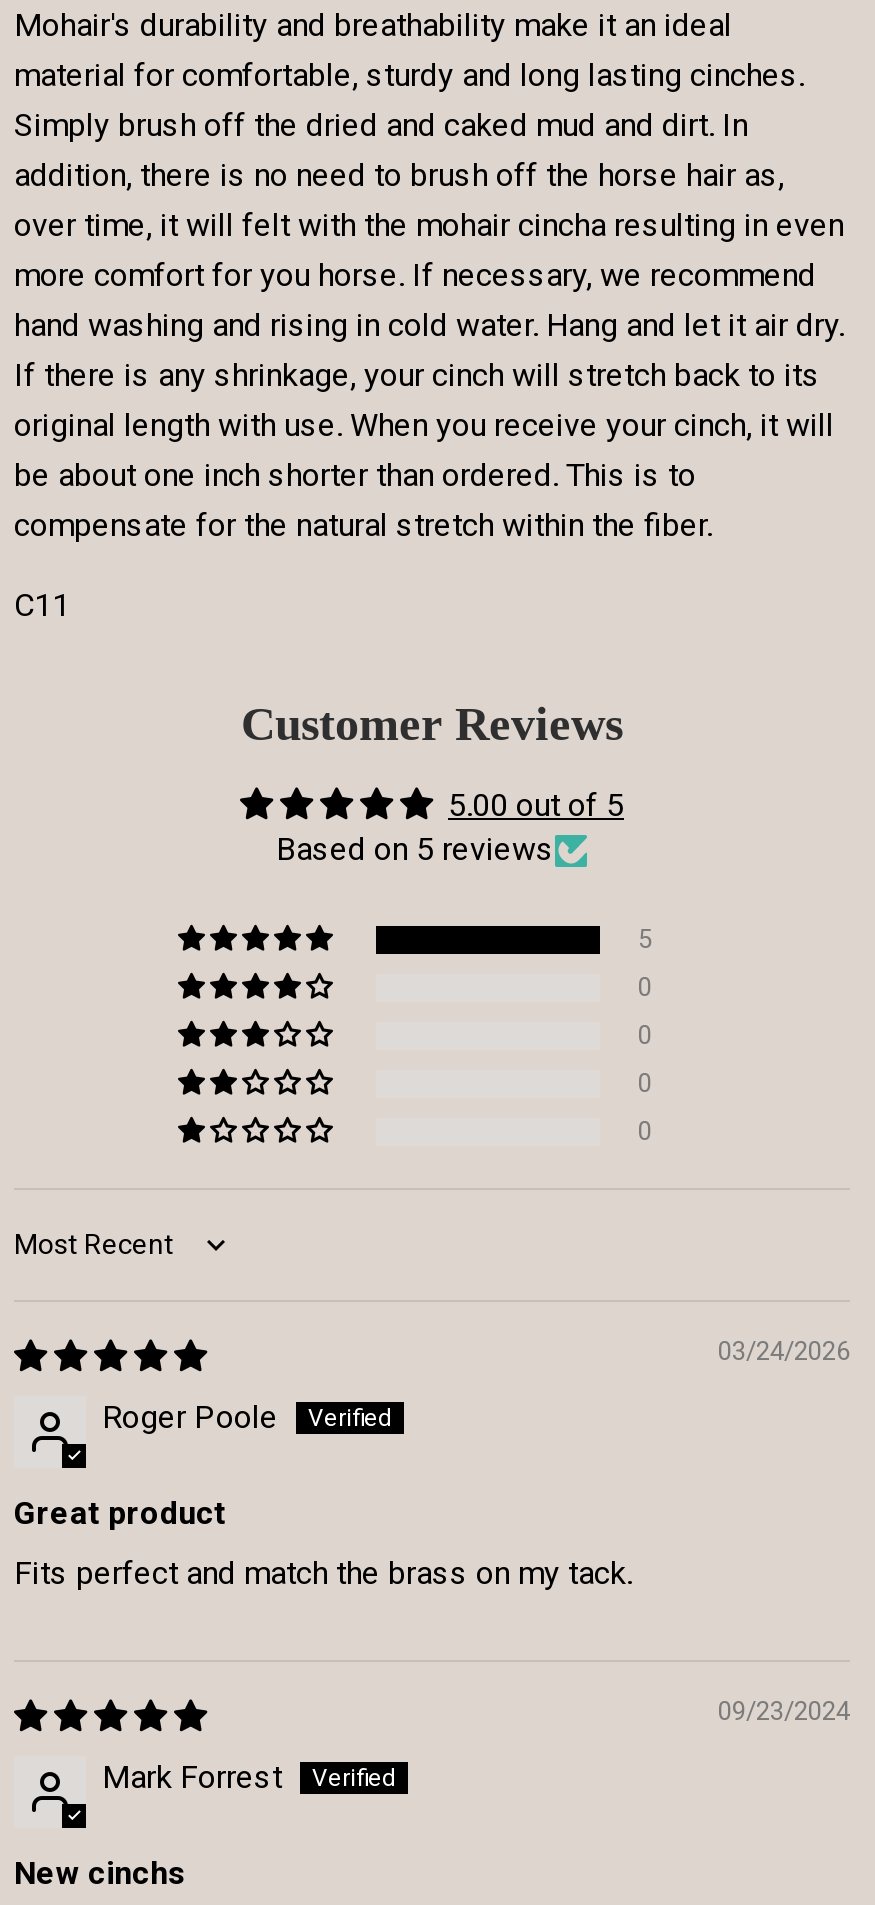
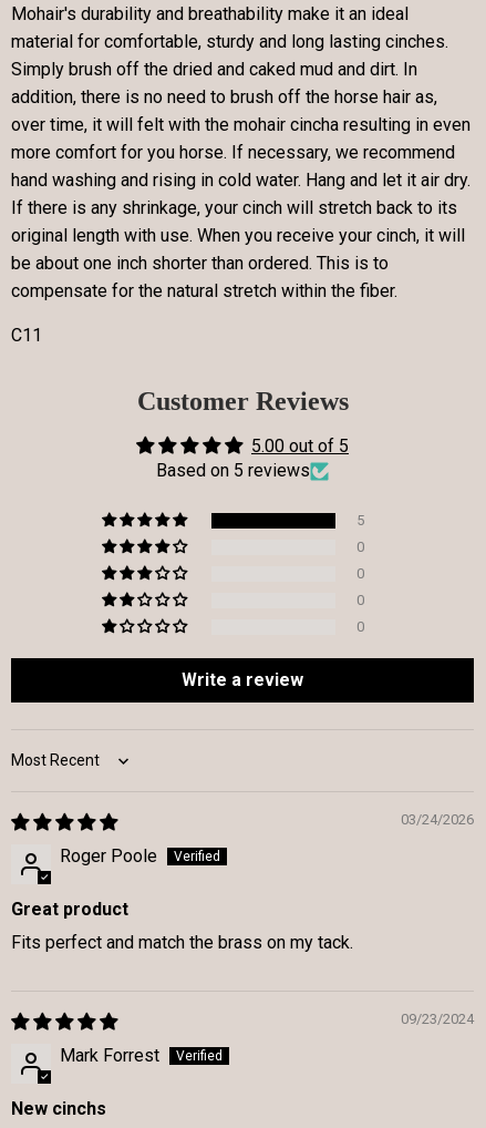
none -> [182,669,303,690] Write a review

